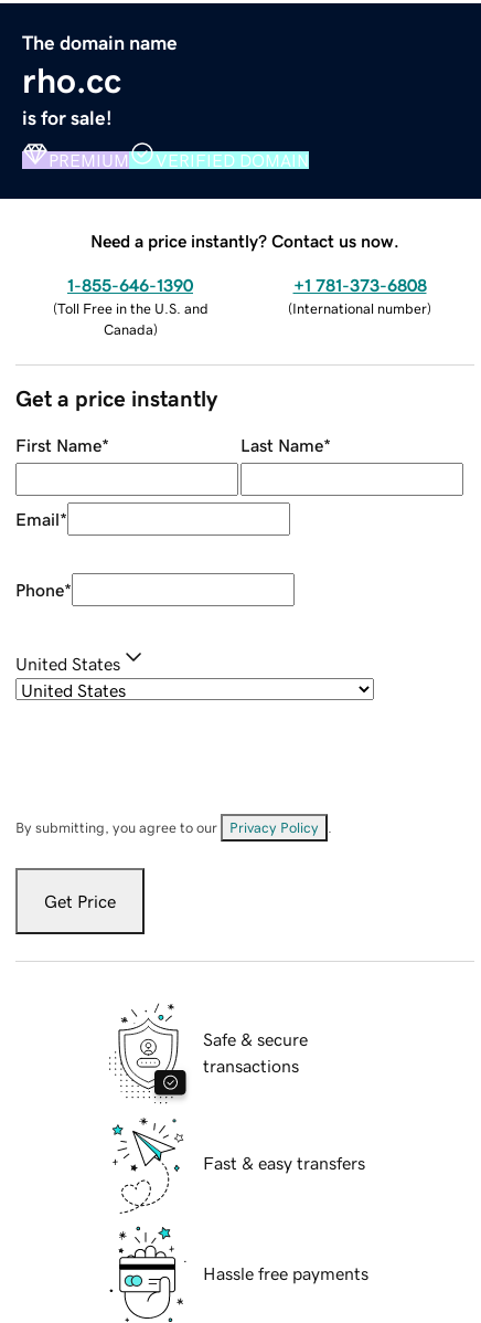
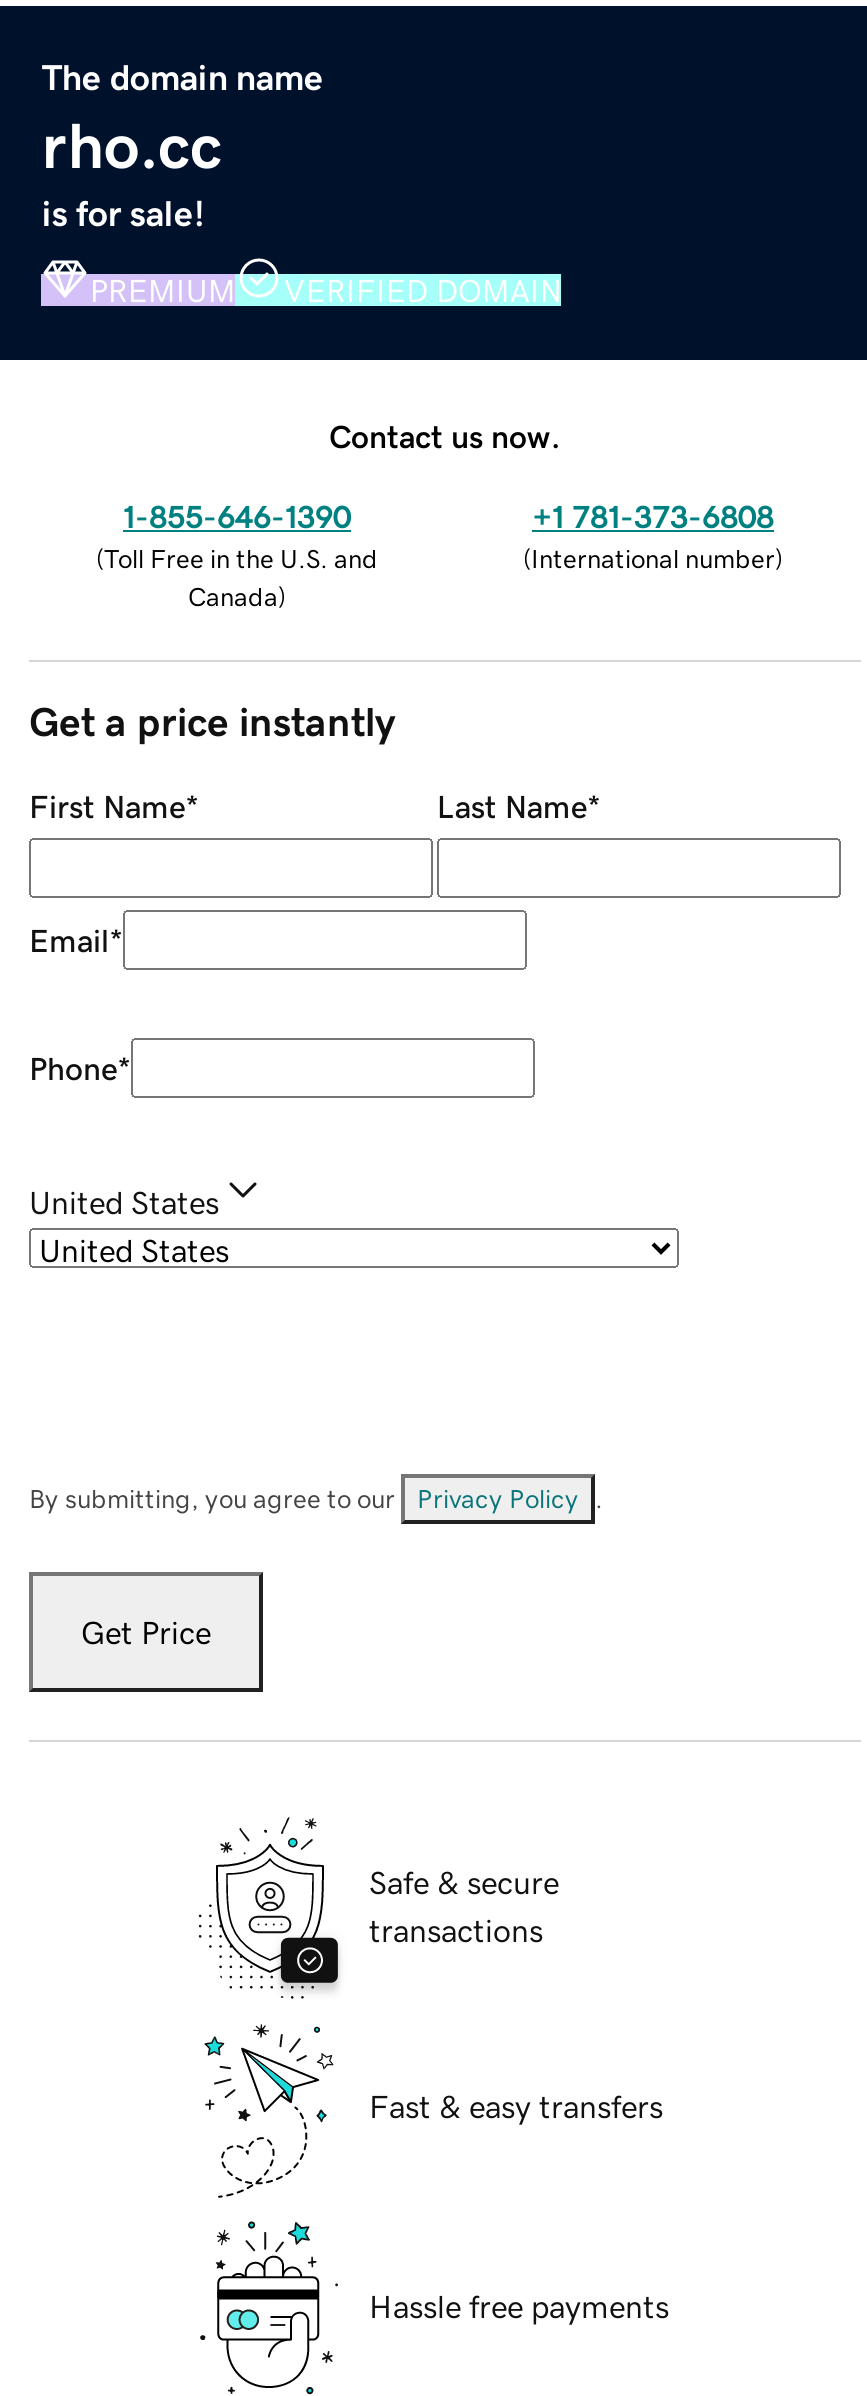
[90,231,399,249] Need a price instantly? Contact us now. -> [329,419,561,451] Contact us now.

